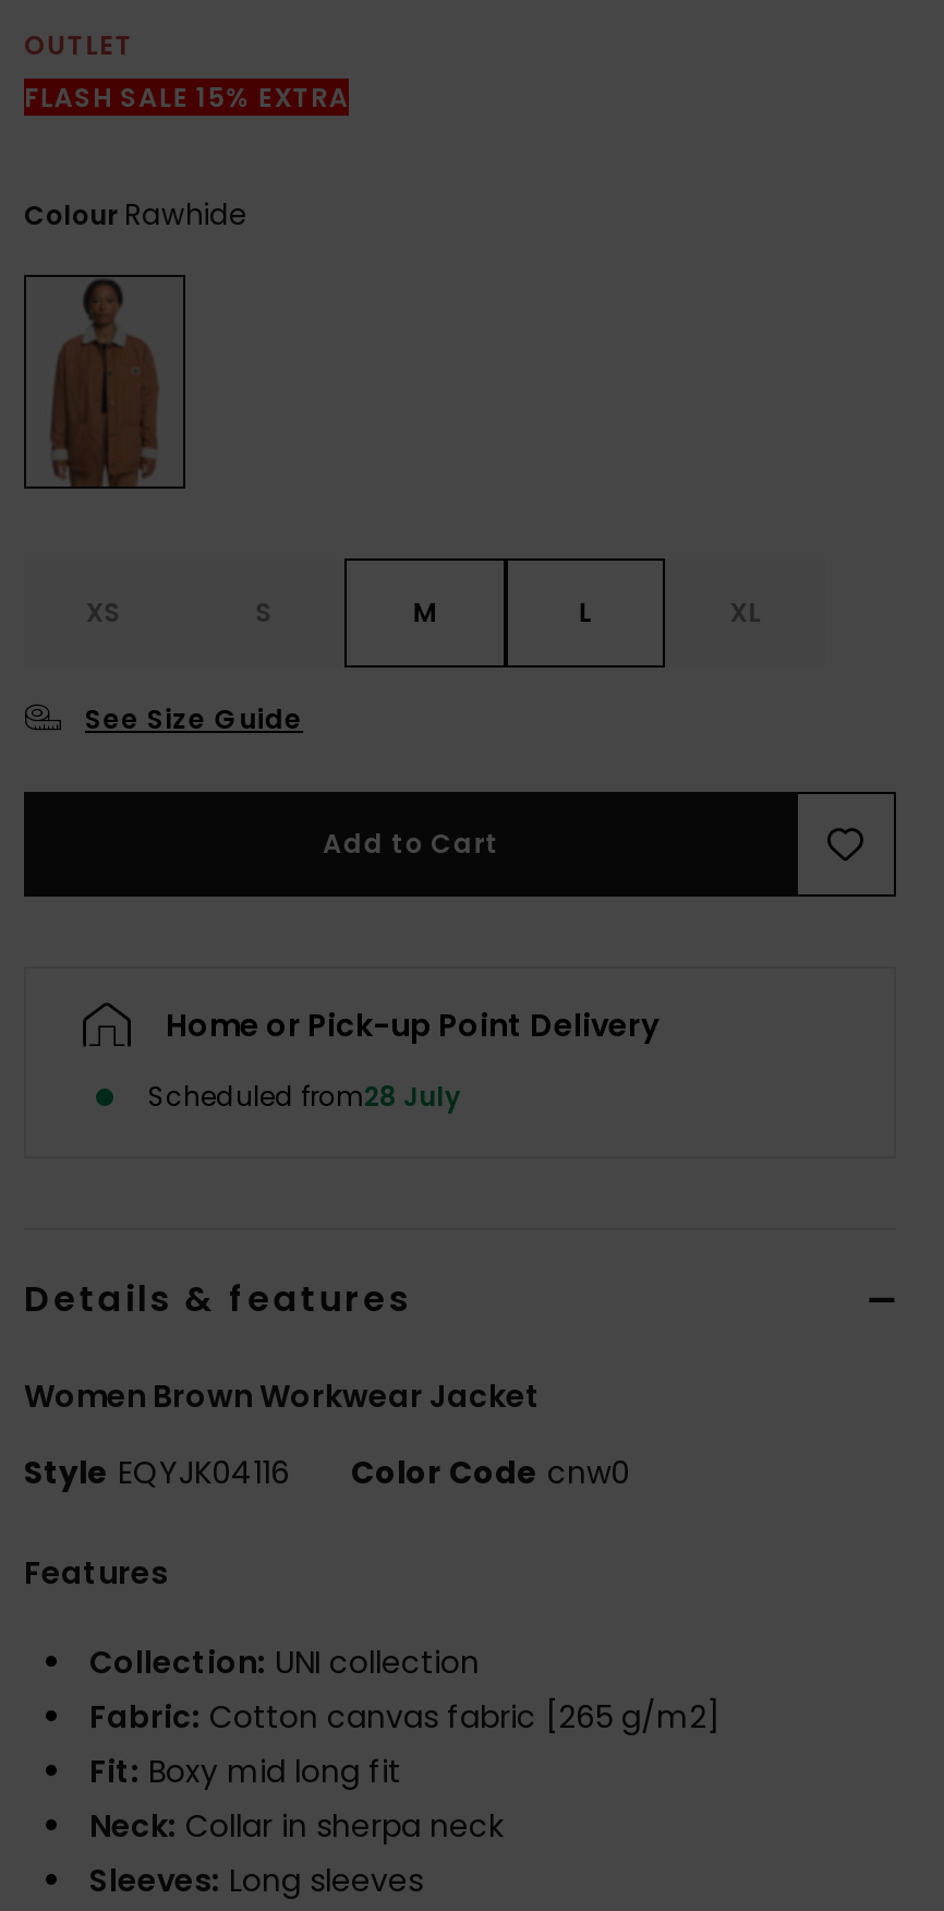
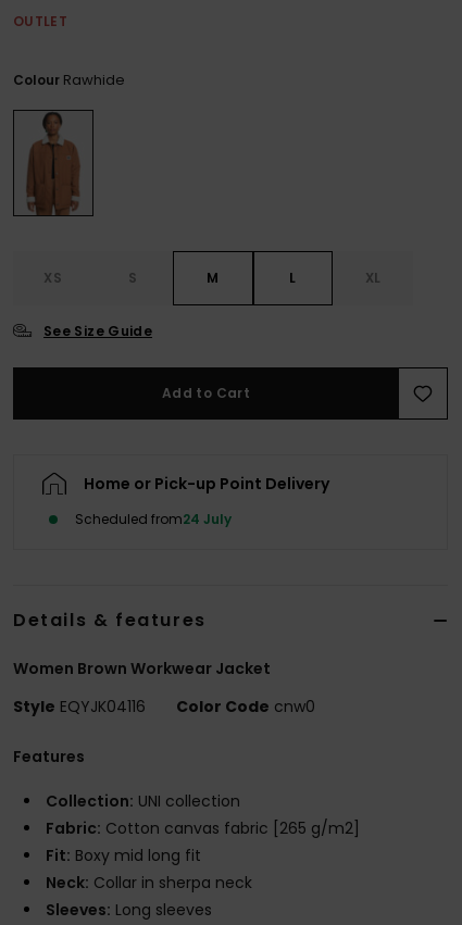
[24,79,349,116] FLASH SALE 15% EXTRA -> none
[148,1078,460,1115] Scheduled from28 July -> [75,510,232,528] Scheduled from24 July

